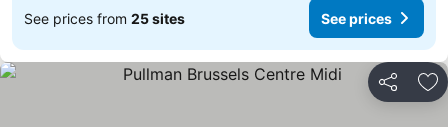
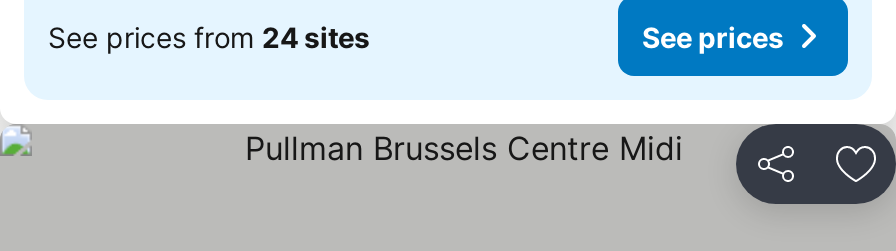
[24,9,185,26] See prices from 25 sites -> [48,19,370,53] See prices from 24 sites

